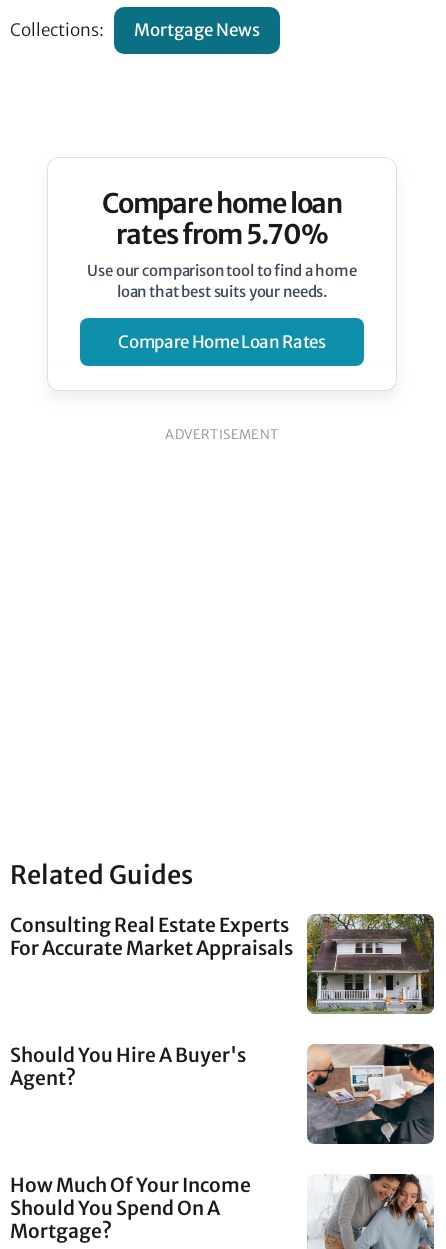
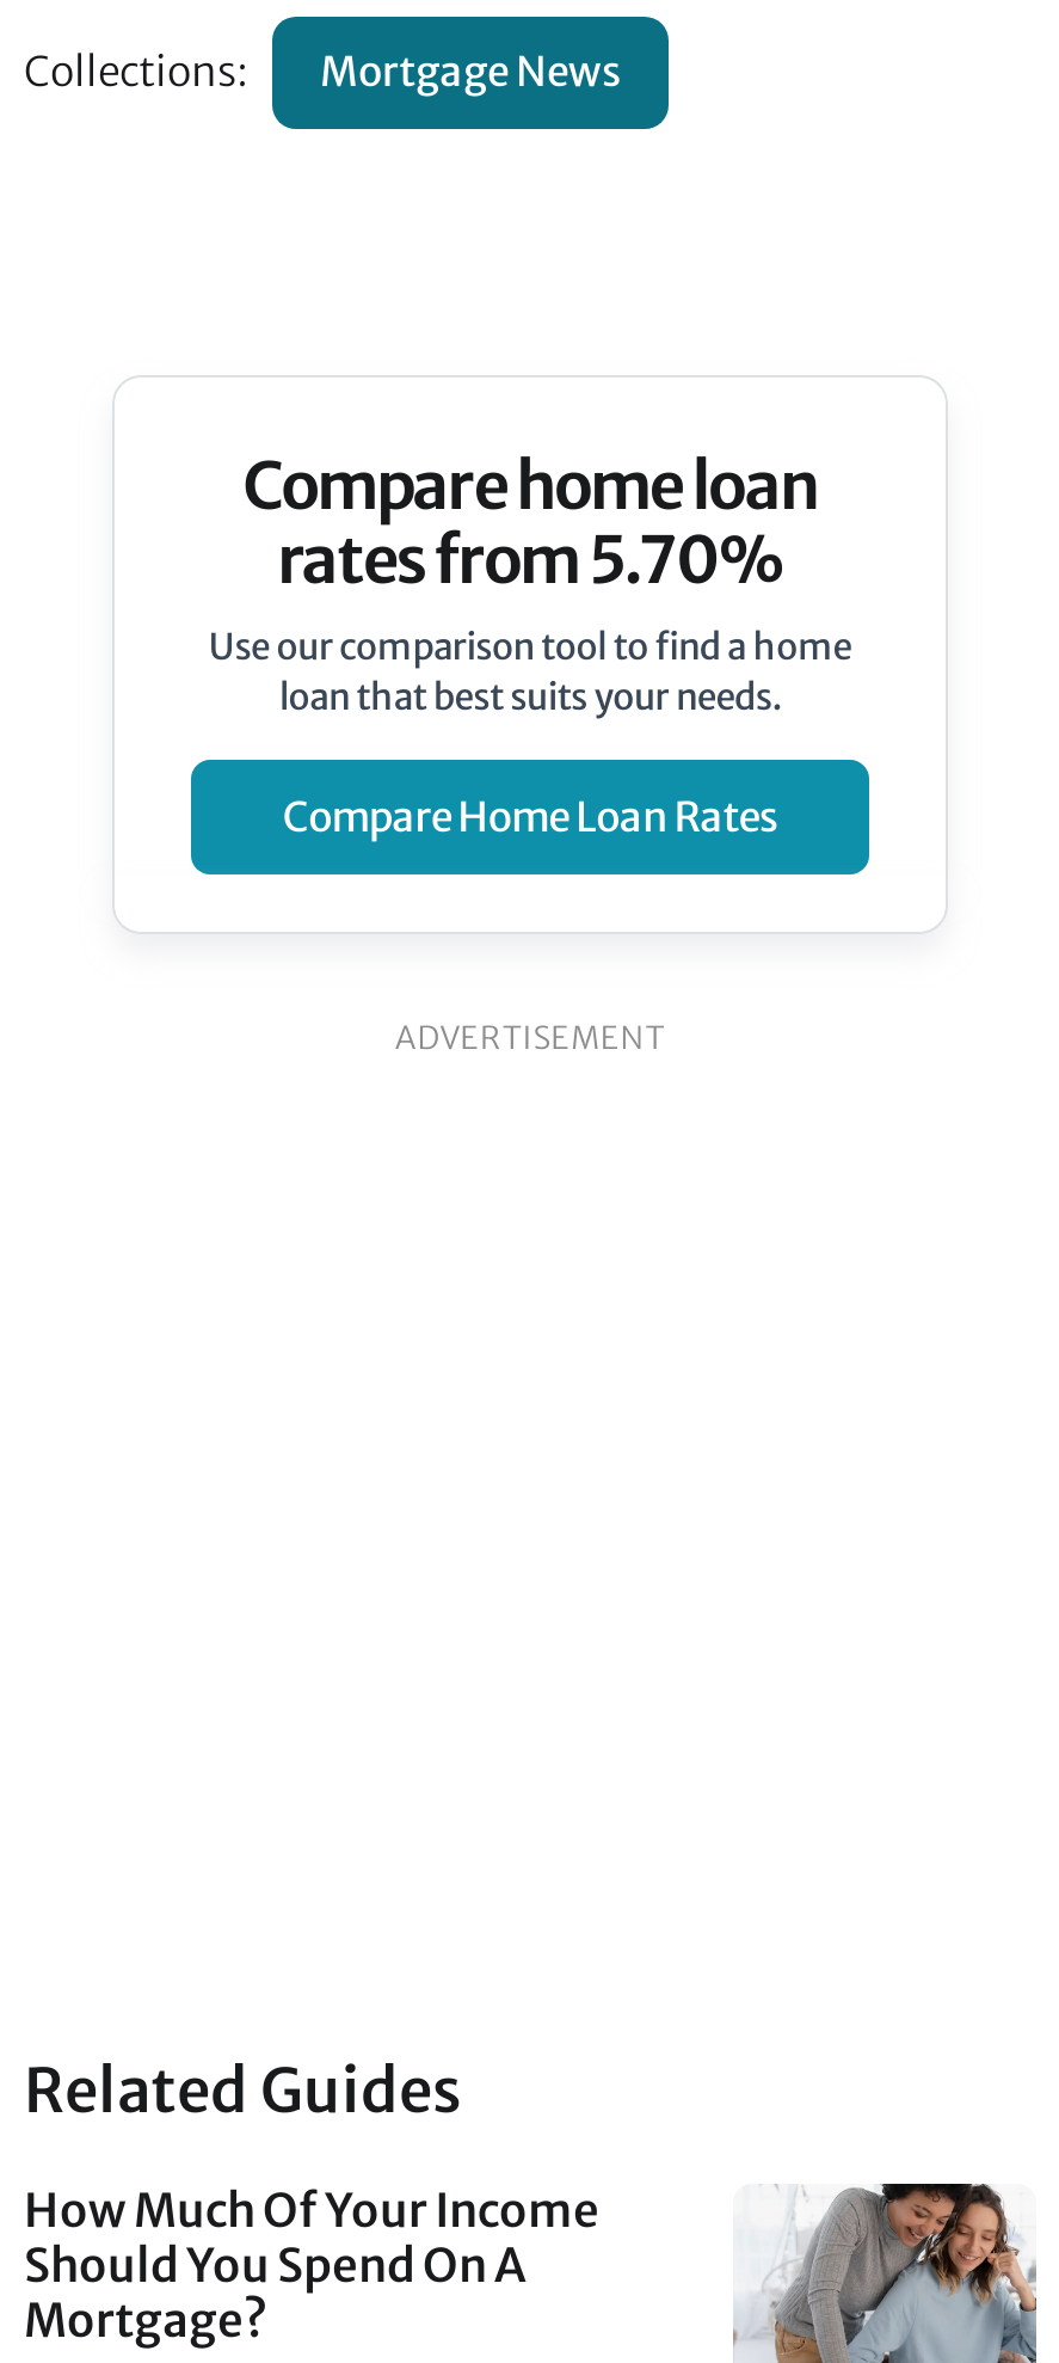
[10,913,435,1015] [image] | Consulting Real Estate Experts | For Accurate Market Appraisals -> none
[10,1043,246,1090] Should You Hire A Buyer's | Agent? -> none
[306,1043,435,1145] [image] -> none

